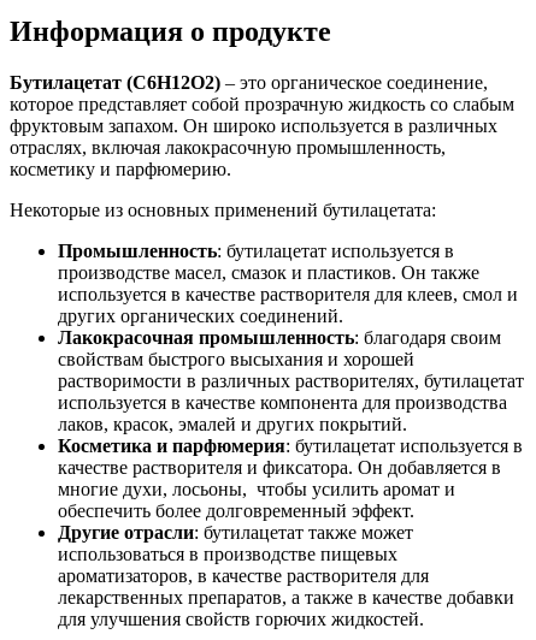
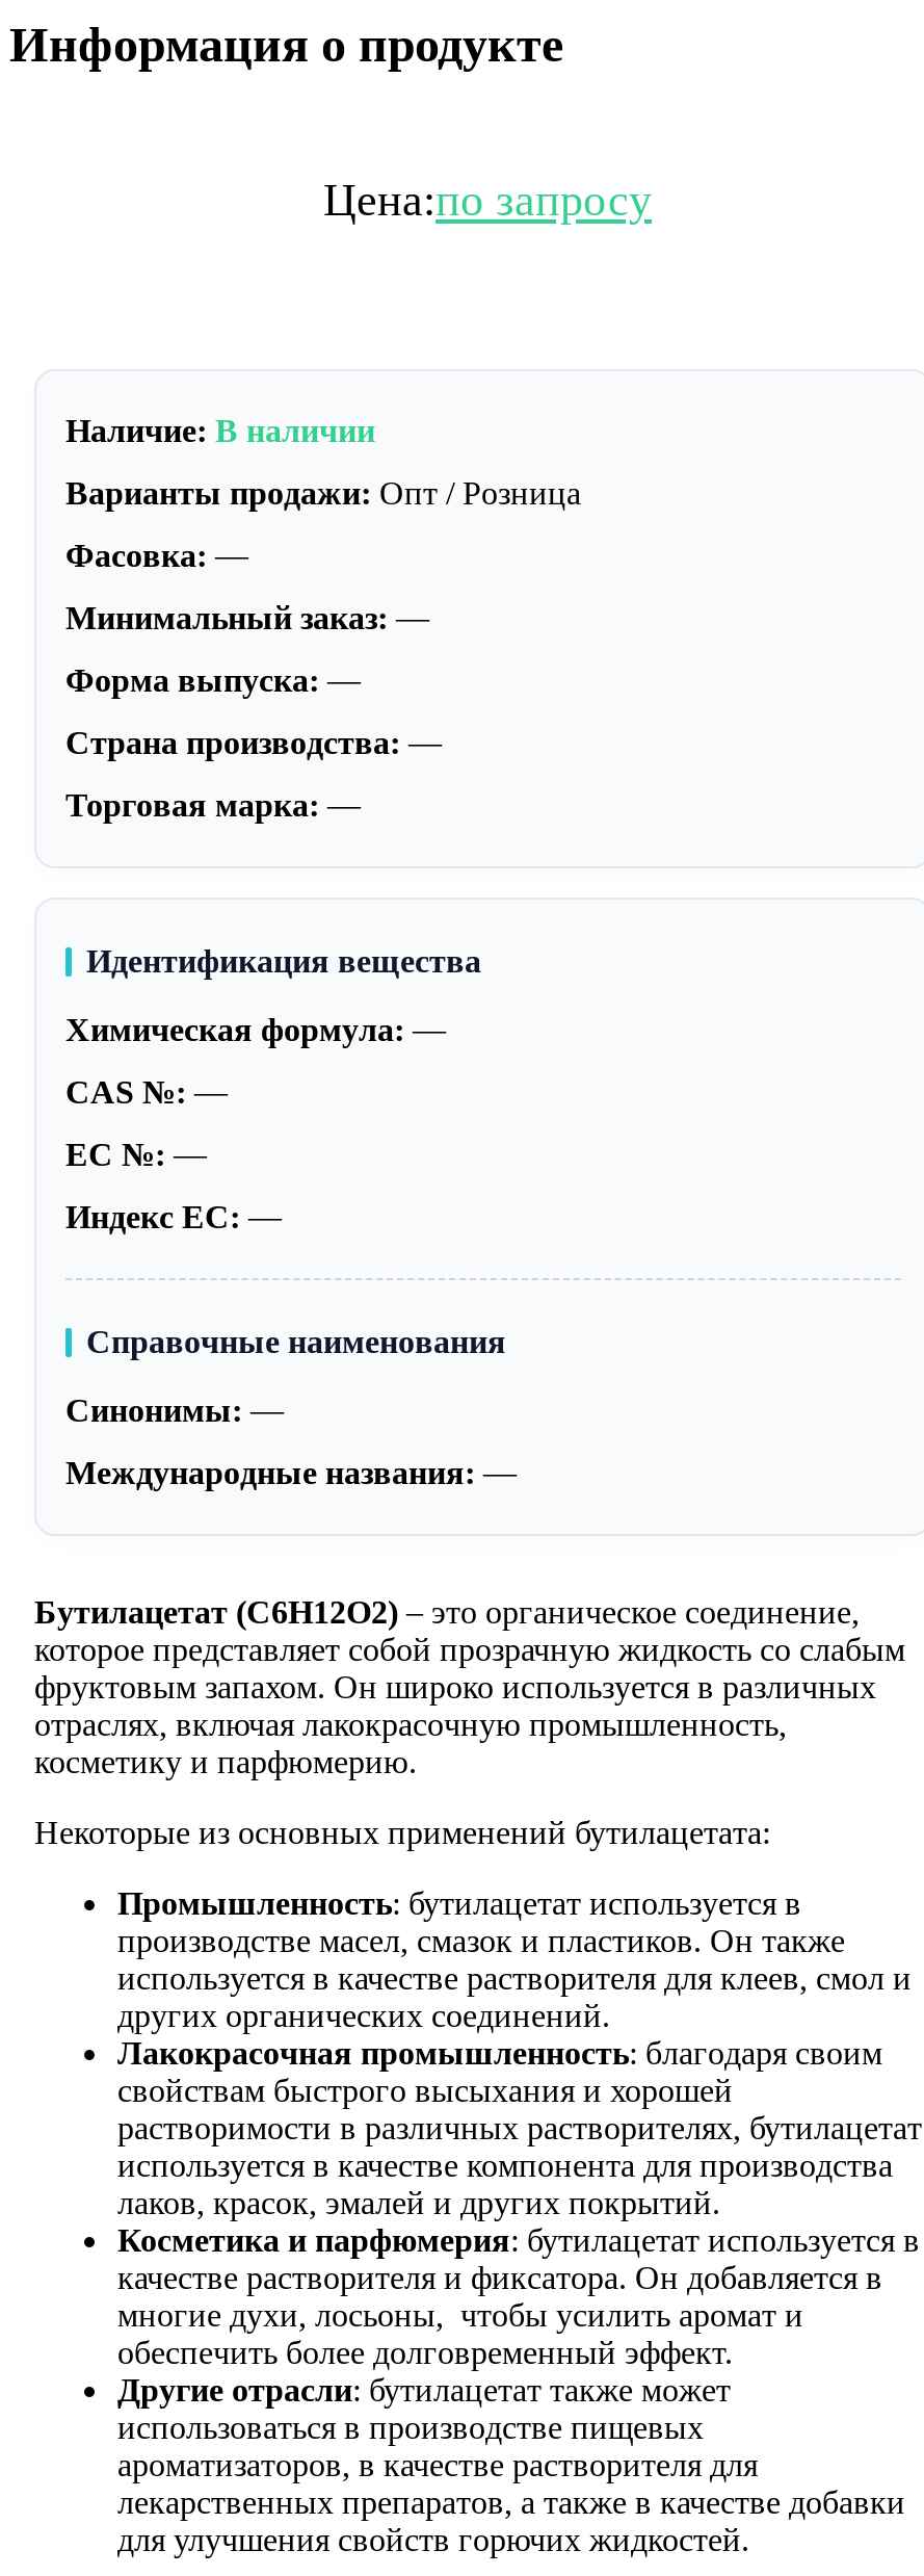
none -> [65,413,581,823] Наличие: В наличии | Варианты продажи: Опт / Розница | Фасовка: — | Минимальный заказ: — | Форма выпуска: — | Страна производства: — | Торговая марка: —
none -> [65,943,481,1235] Идентификация вещества | Химическая формула: — | CAS №: — | EC №: — | Индекс ЕС: —
none -> [65,1324,517,1490] Справочные наименования | Синонимы: — | Международные названия: —
none -> [323,174,652,226] Цена:по запросу

